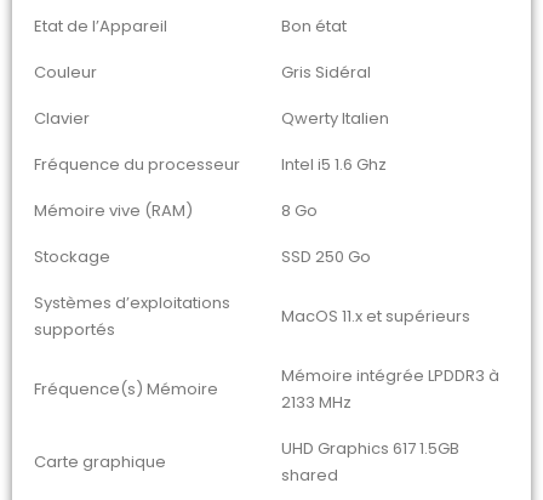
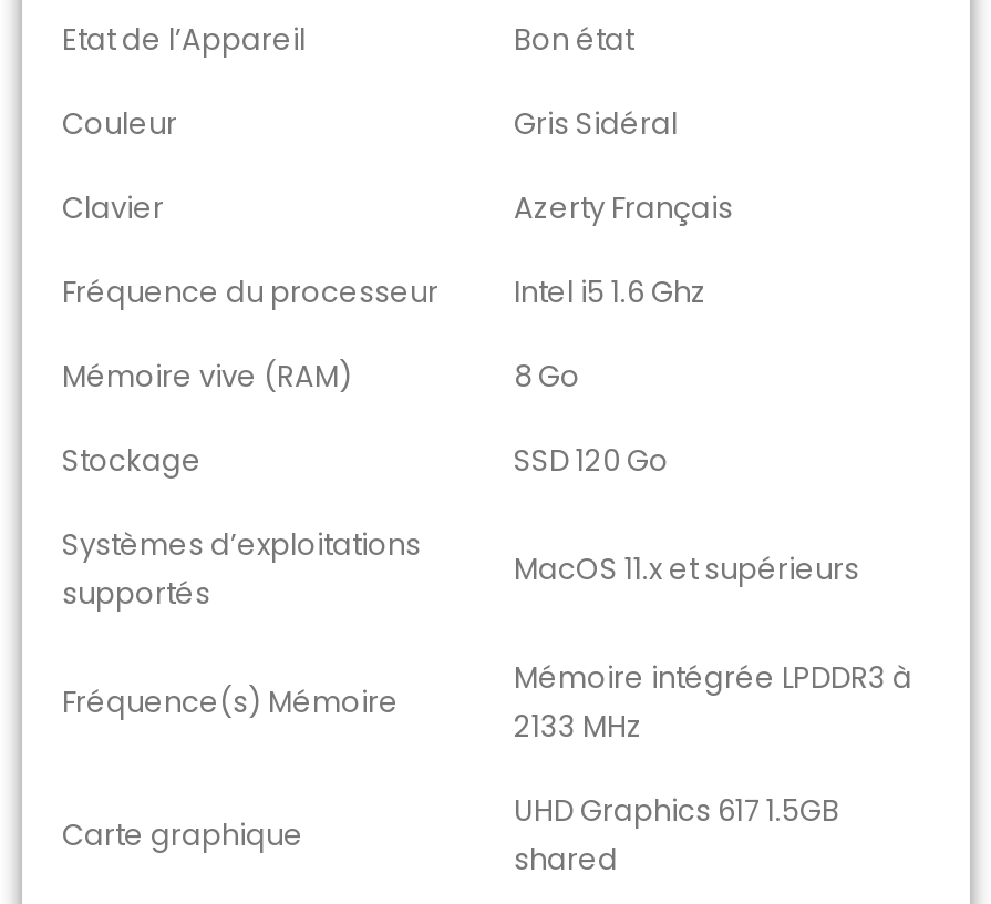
[281,107,389,130] Qwerty Italien -> [514,187,733,229] Azerty Français
[281,245,371,268] SSD 250 Go -> [514,440,669,482] SSD 120 Go

